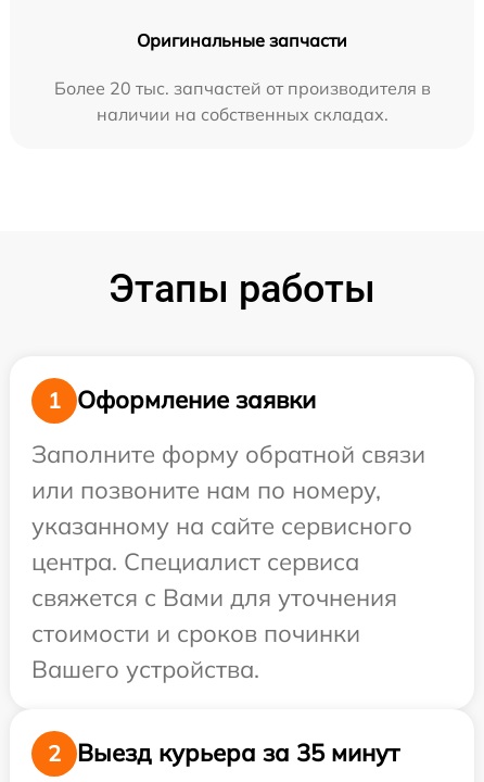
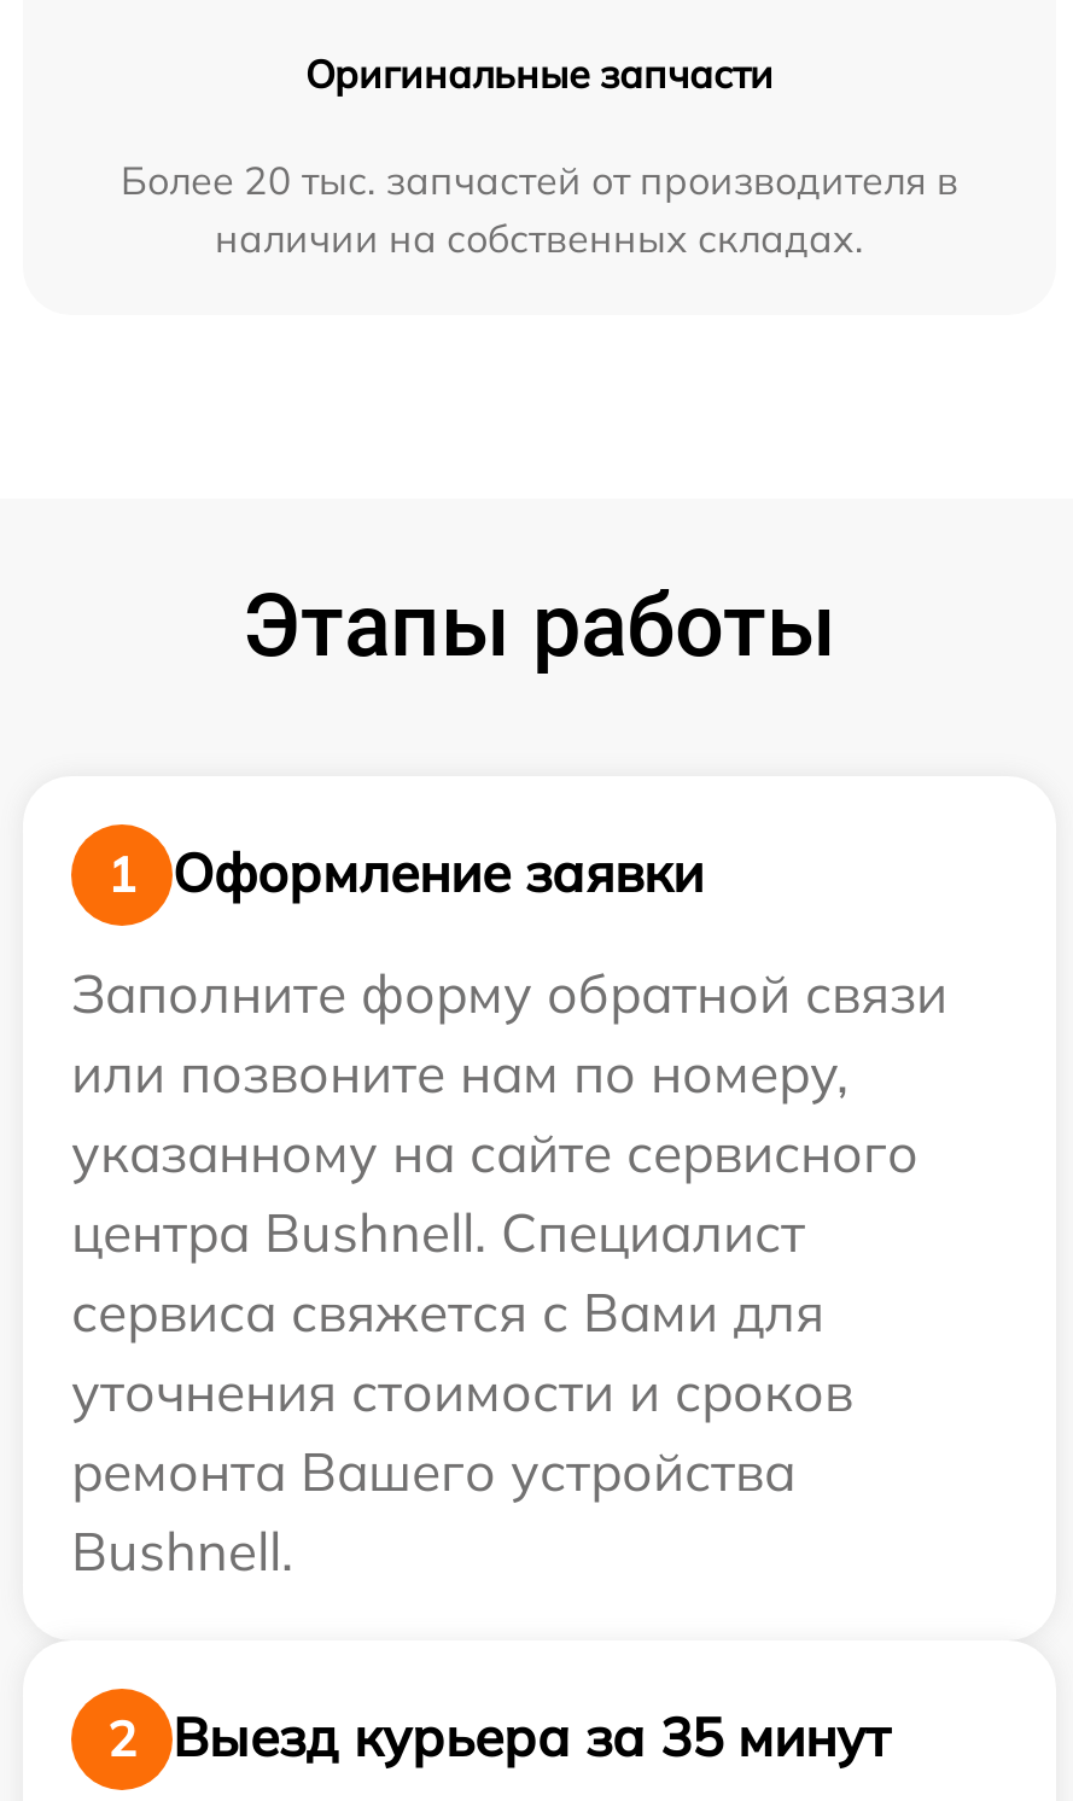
[31,546,397,684] центра. Специалист сервиса | свяжется с Вами для уточнения | стоимости и сроков починки | Вашего устройства. -> [71,1197,853,1584] центра Bushnell. Специалист | сервиса свяжется с Вами для | уточнения стоимости и сроков | ремонта Вашего устройства | Bushnell.

